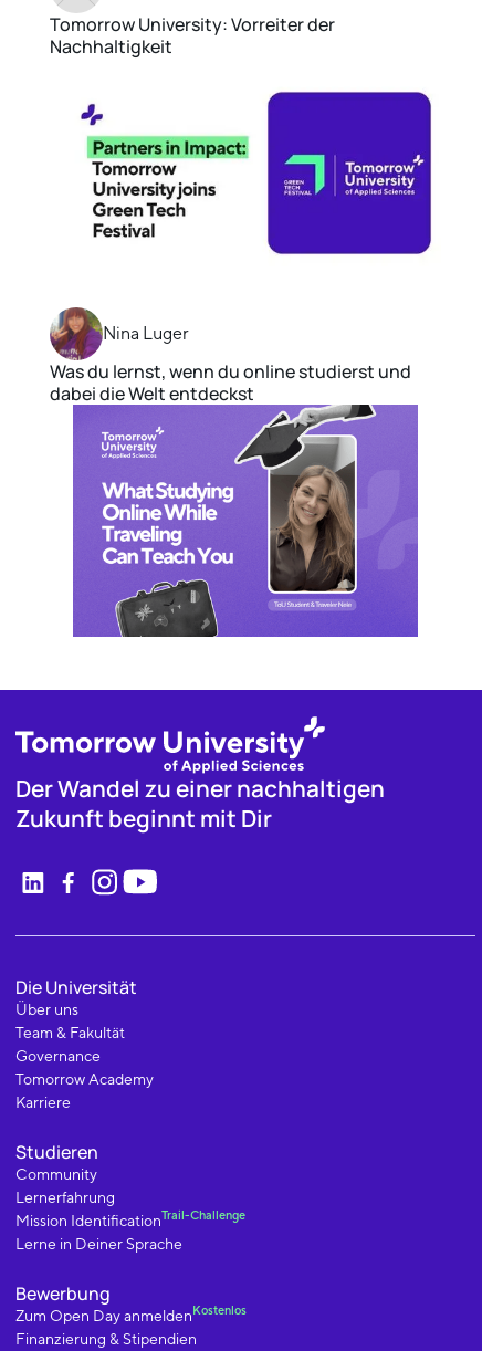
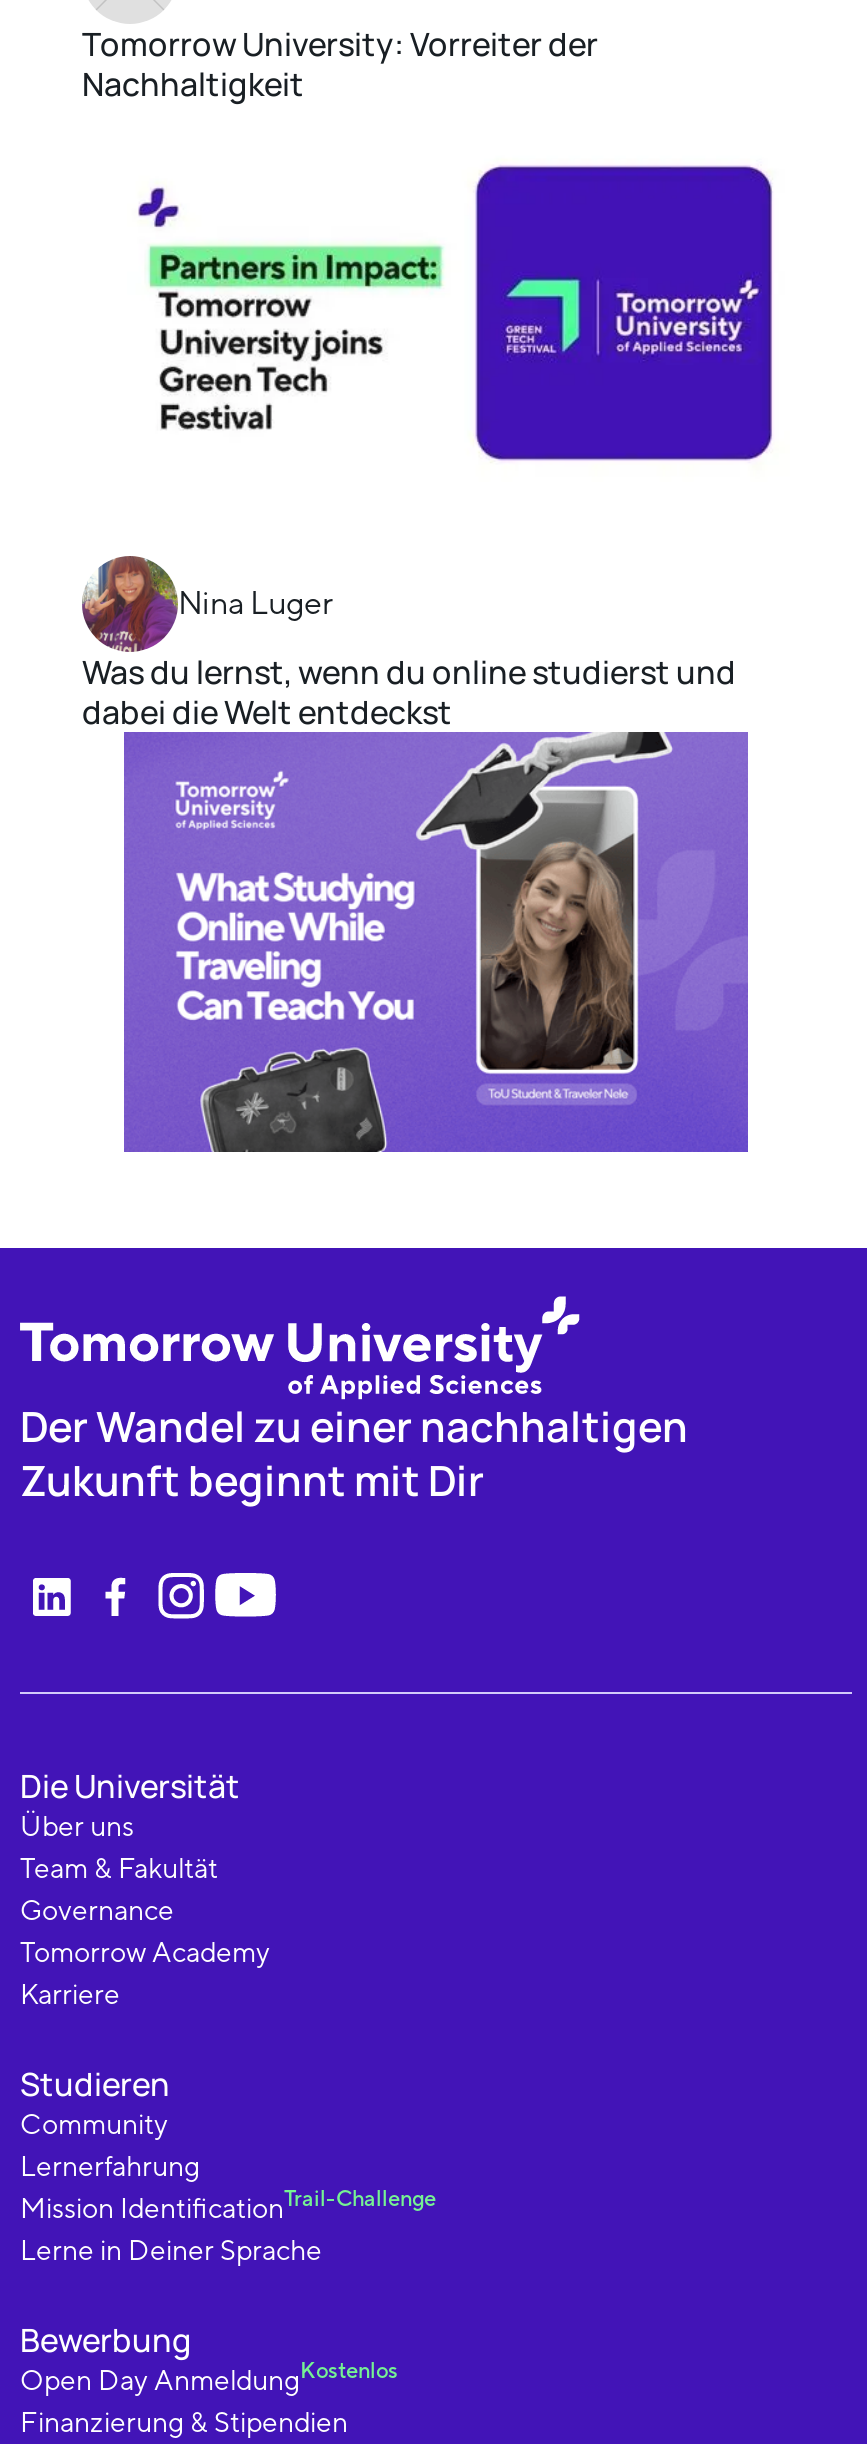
[15,1303,247,1324] Zum Open Day anmeldenKostenlos -> [20,2358,398,2396] Open Day AnmeldungKostenlos

